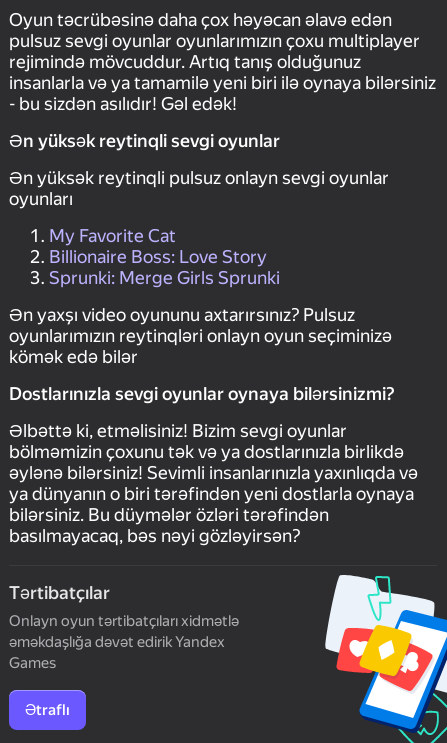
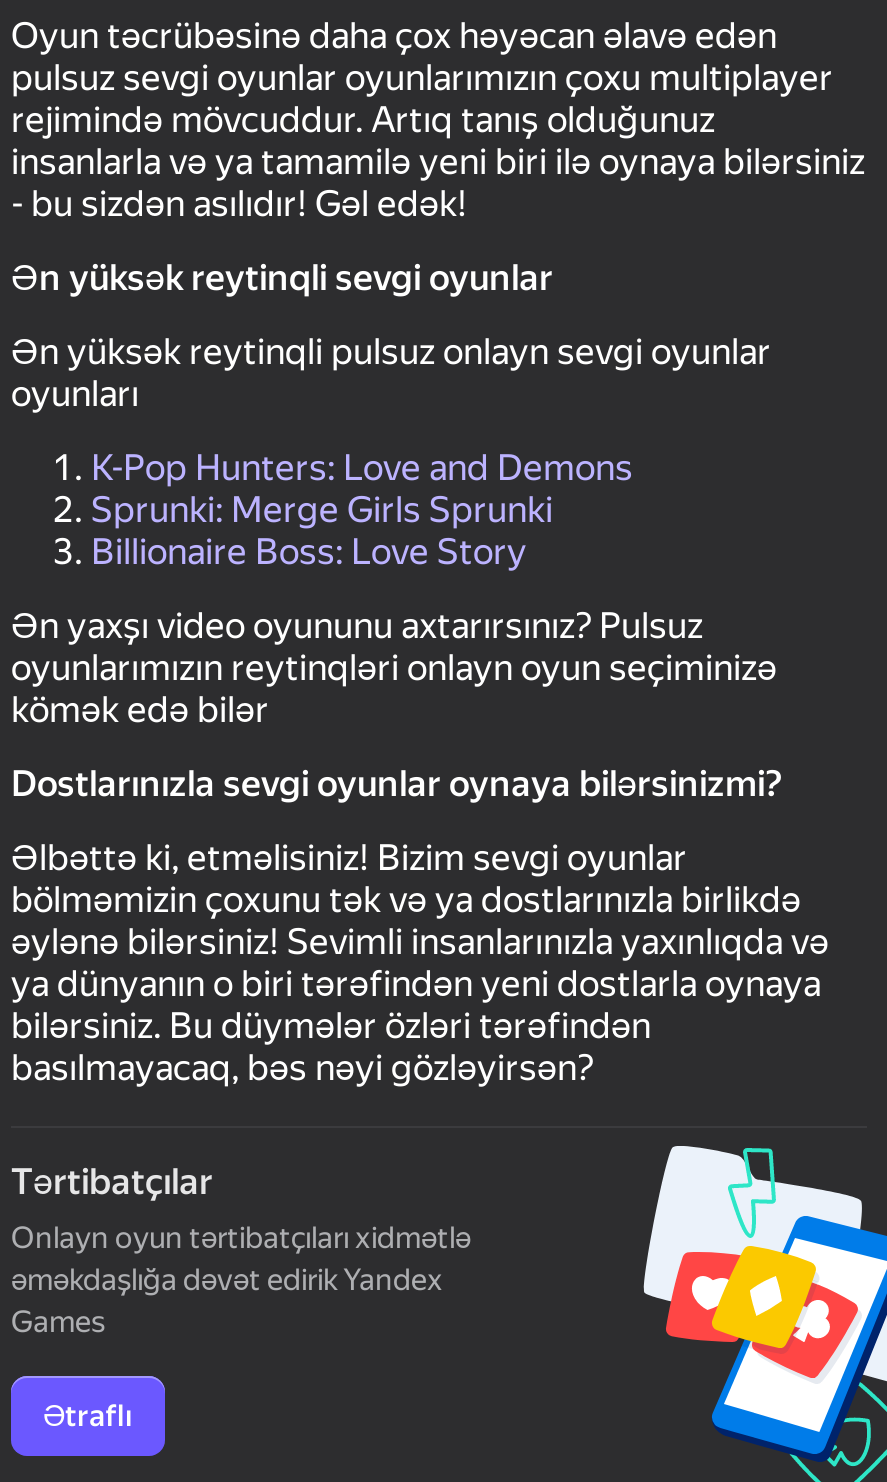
[49,225,176,246] My Favorite Cat -> [91,447,633,489] K-Pop Hunters: Love and Demons
moved [49,246,267,267] -> [91,531,527,573]: Billionaire Boss: Love Story
moved [49,267,280,288] -> [91,489,553,531]: Sprunki: Merge Girls Sprunki

